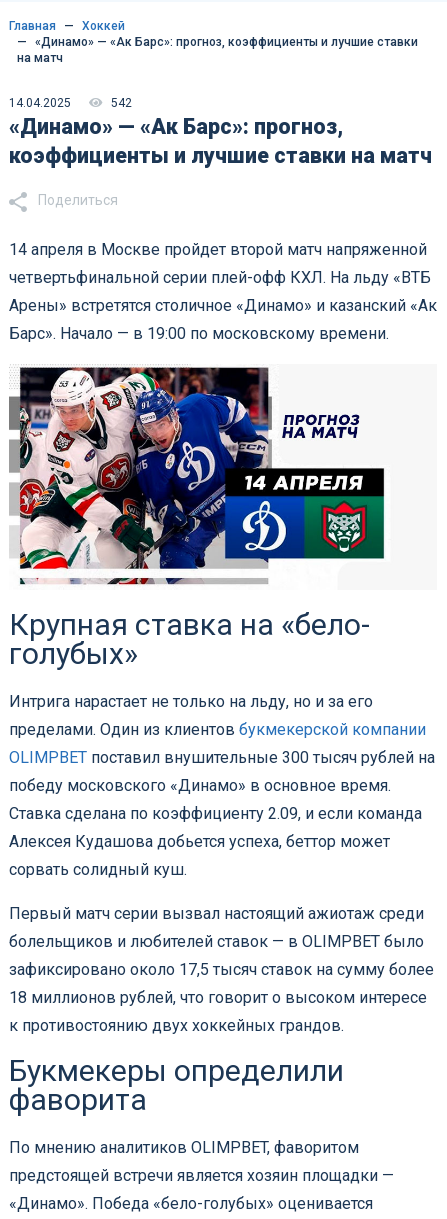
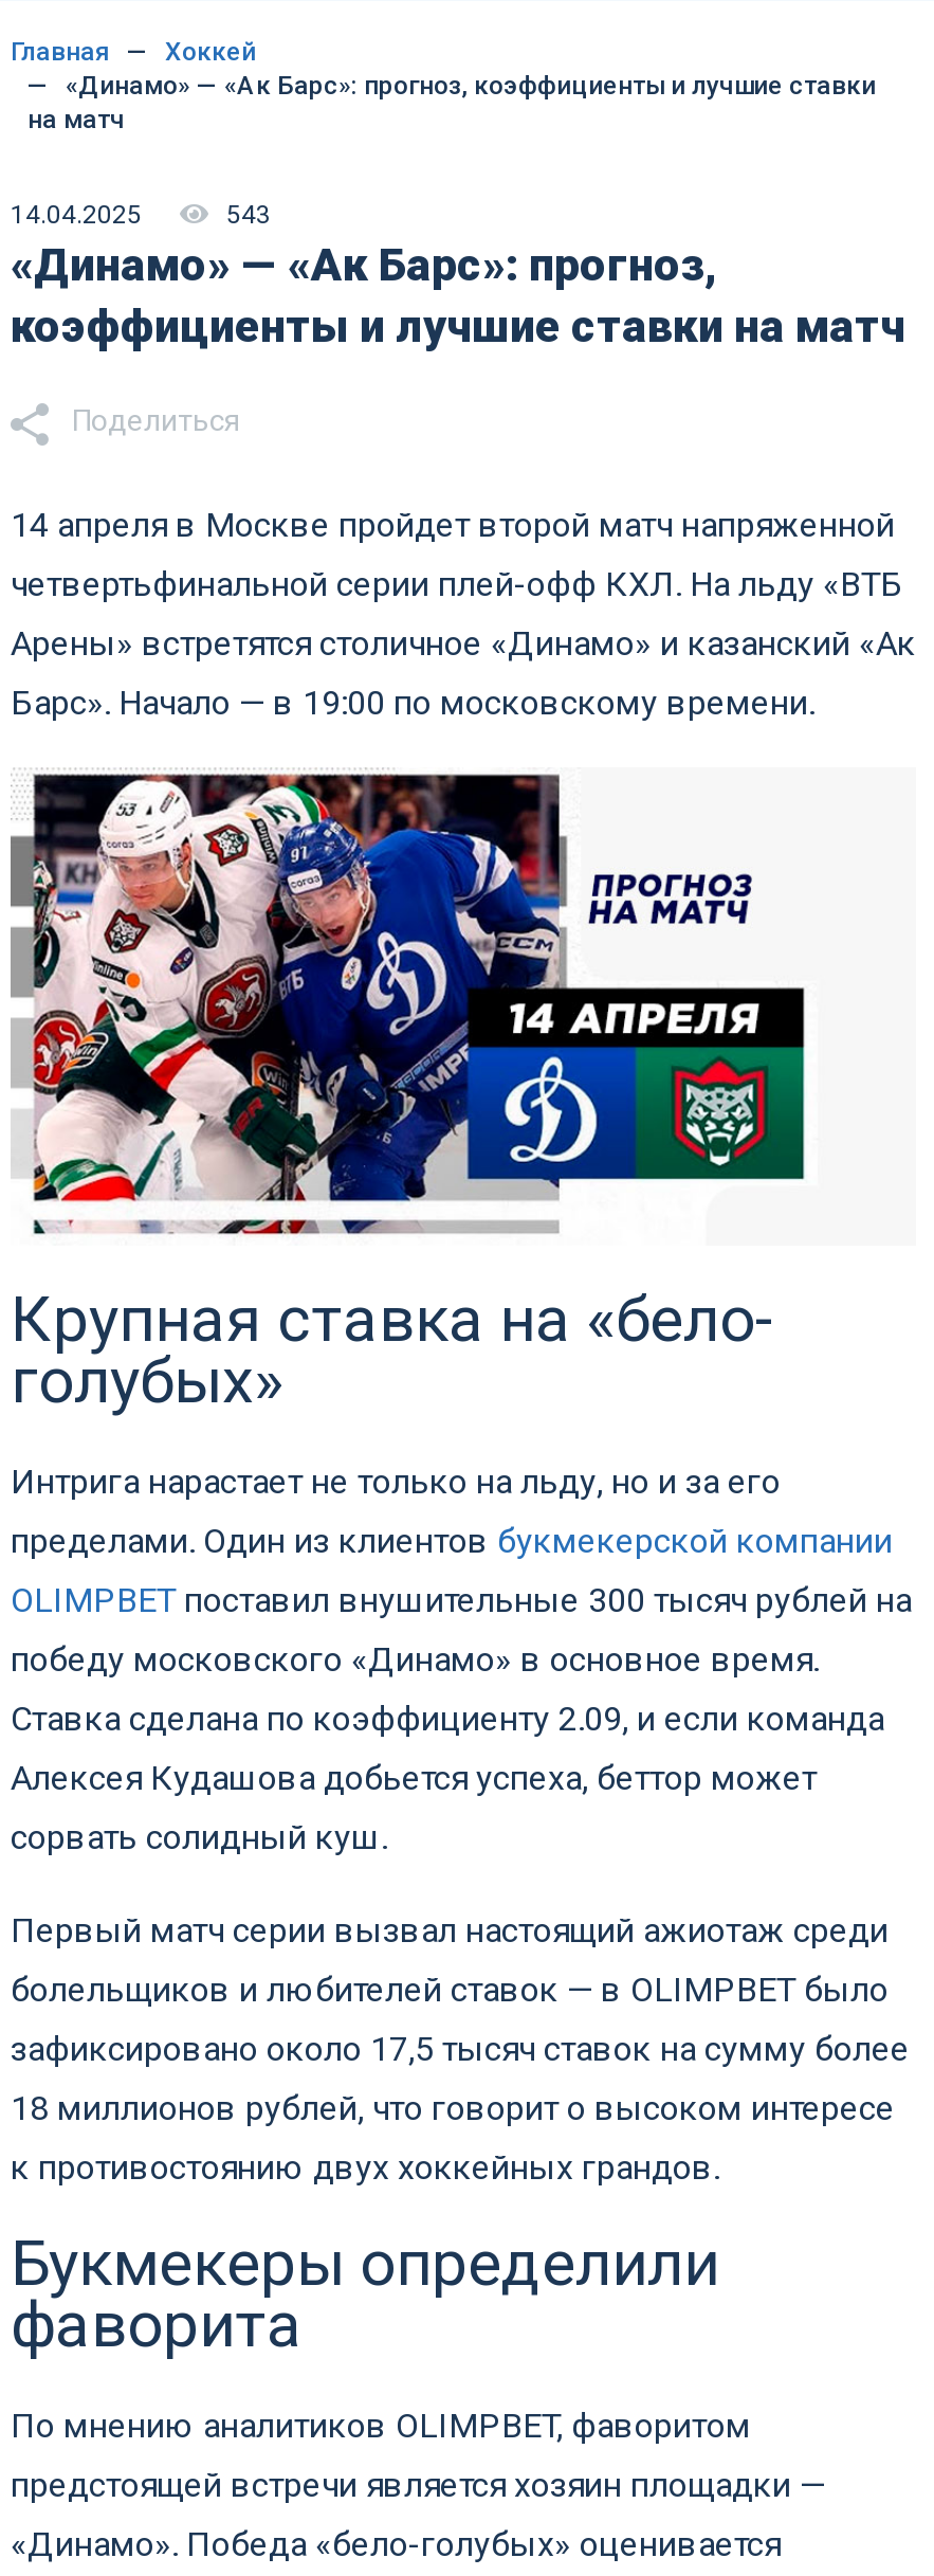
[108,96,132,110] 542 -> [220,200,271,230] 543

